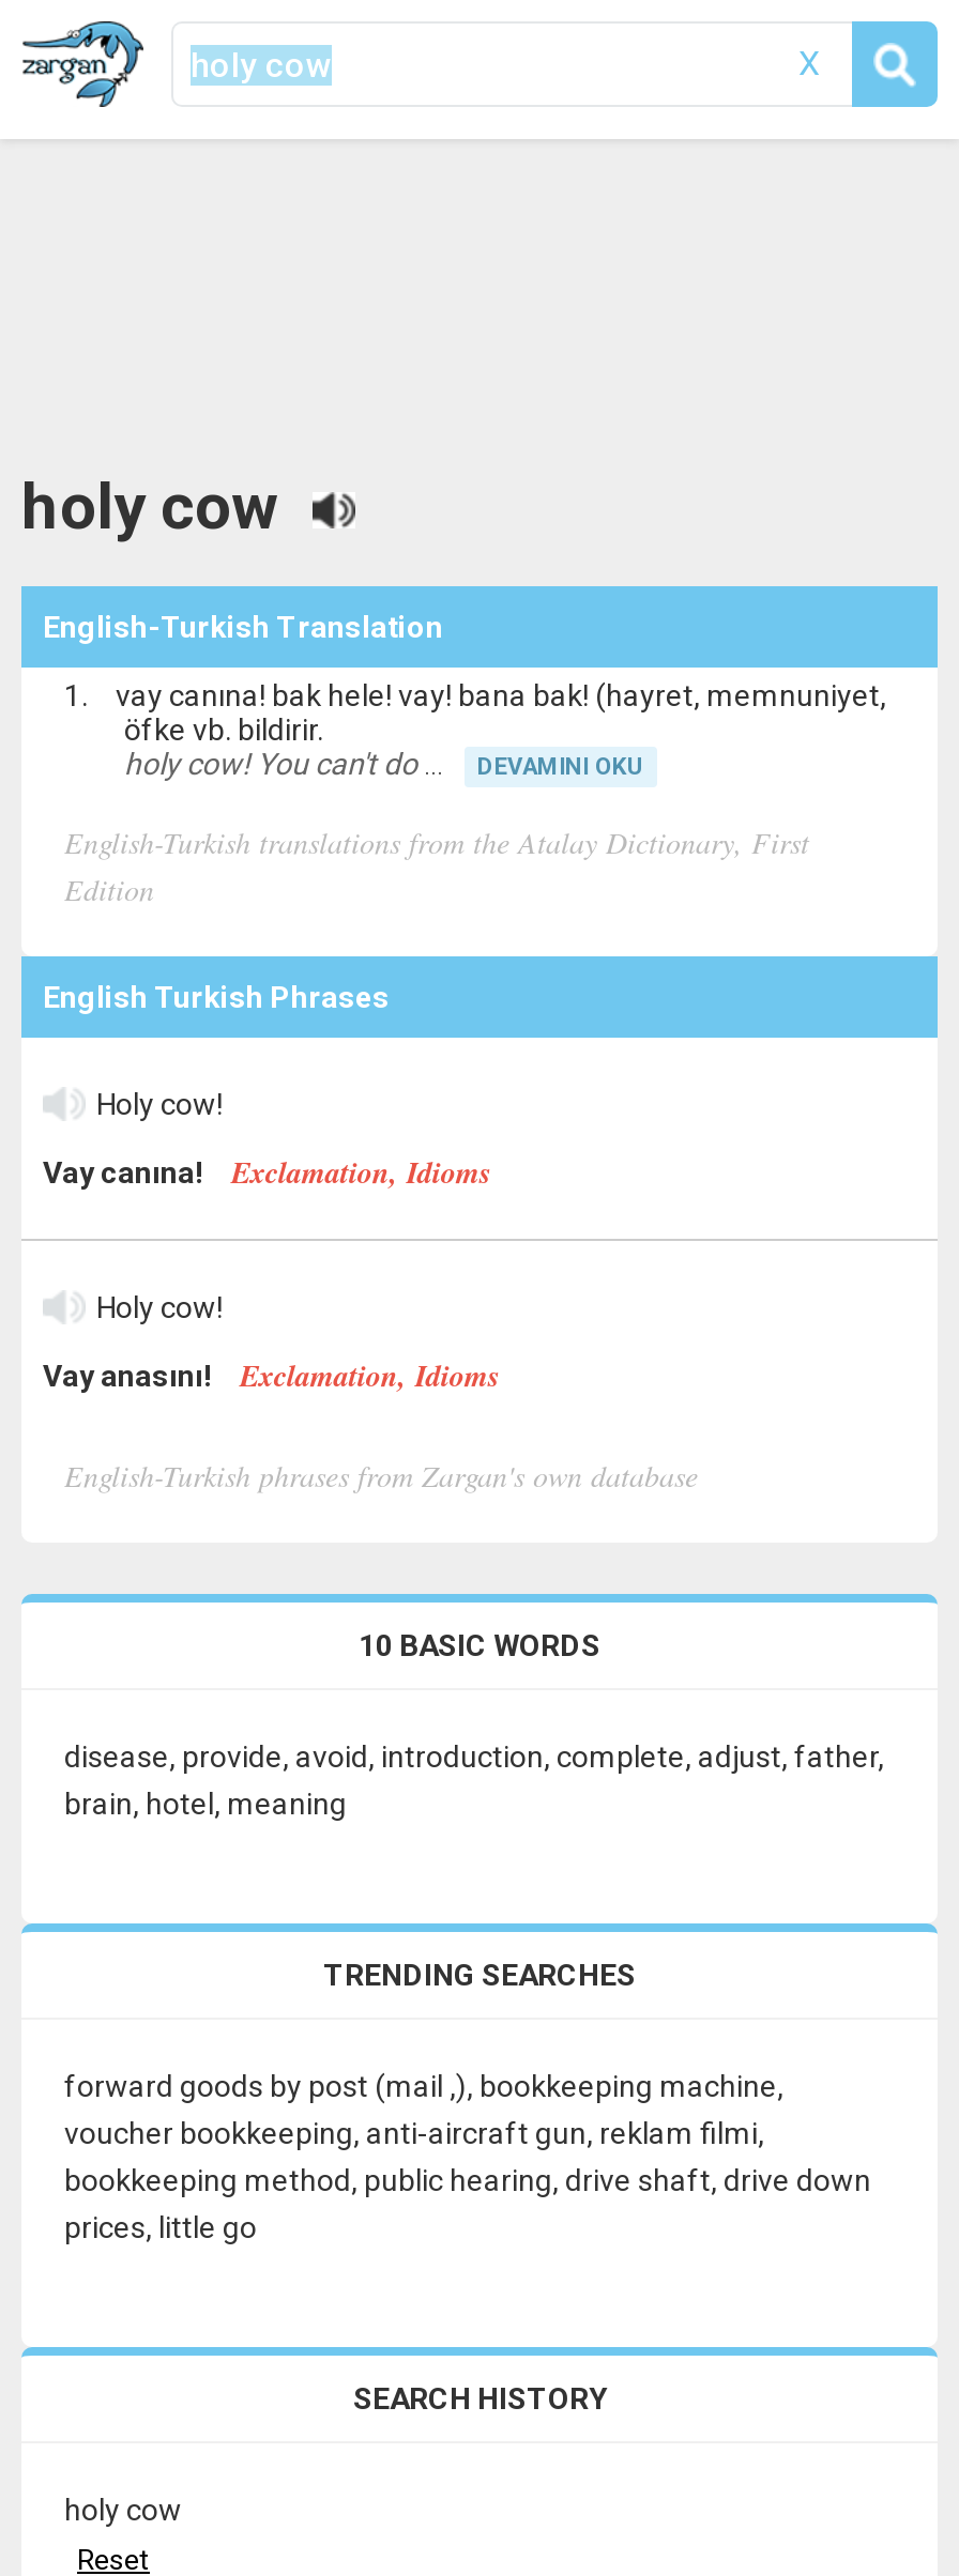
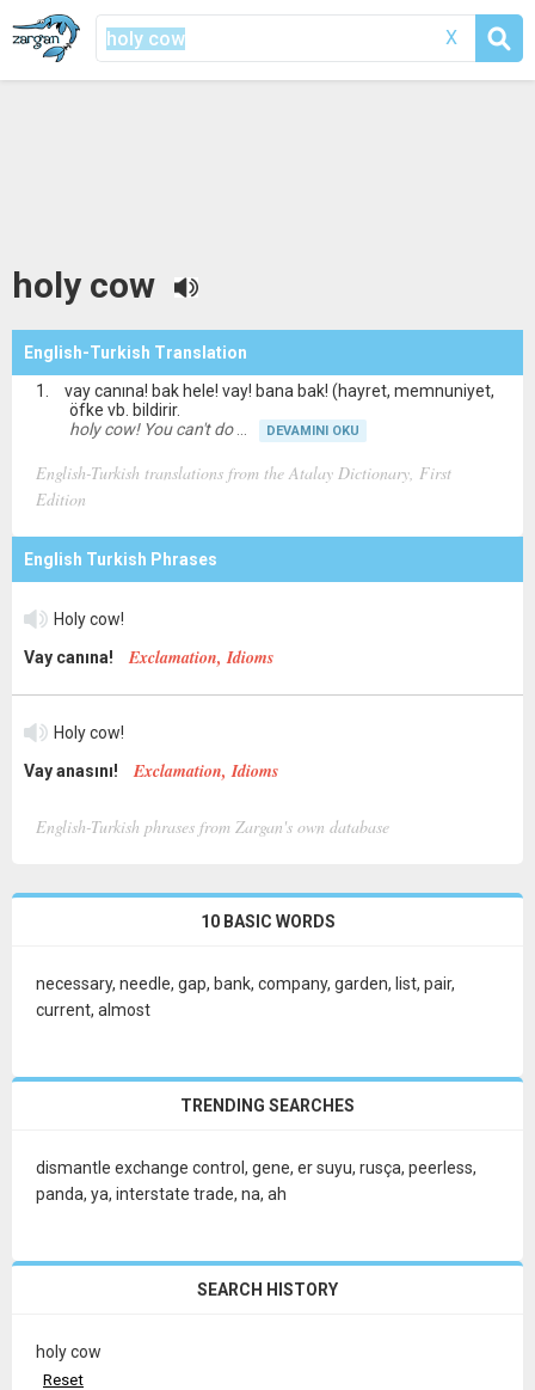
[64,1739,884,1821] disease, provide, avoid, introduction, complete, adjust, father, | brain, hotel, meaning -> [36,974,455,1019] necessary, needle, gap, bank, company, garden, list, pair, | current, almost
[64,2069,871,2244] forward goods by post (mail ,), bookkeeping machine, | voucher bookkeeping, anti-aircraft gun, reklam filmi, | bookkeeping method, public hearing, drive shaft, drive down | prices, little go -> [36,1158,476,1204] dismantle exchange control, gene, er suyu, rusça, peerless, | panda, ya, interstate trade, na, ah

